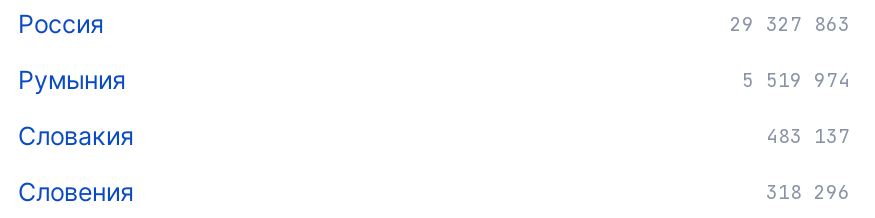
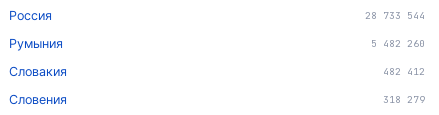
[730,11,850,37] 29 327 863 -> [365,9,425,22] 28 733 544
[742,67,850,93] 5 519 974 -> [371,37,425,50] 5 482 260
[766,123,850,149] 483 137 -> [383,65,425,78] 482 412
[766,179,850,205] 318 296 -> [383,93,425,106] 318 279

